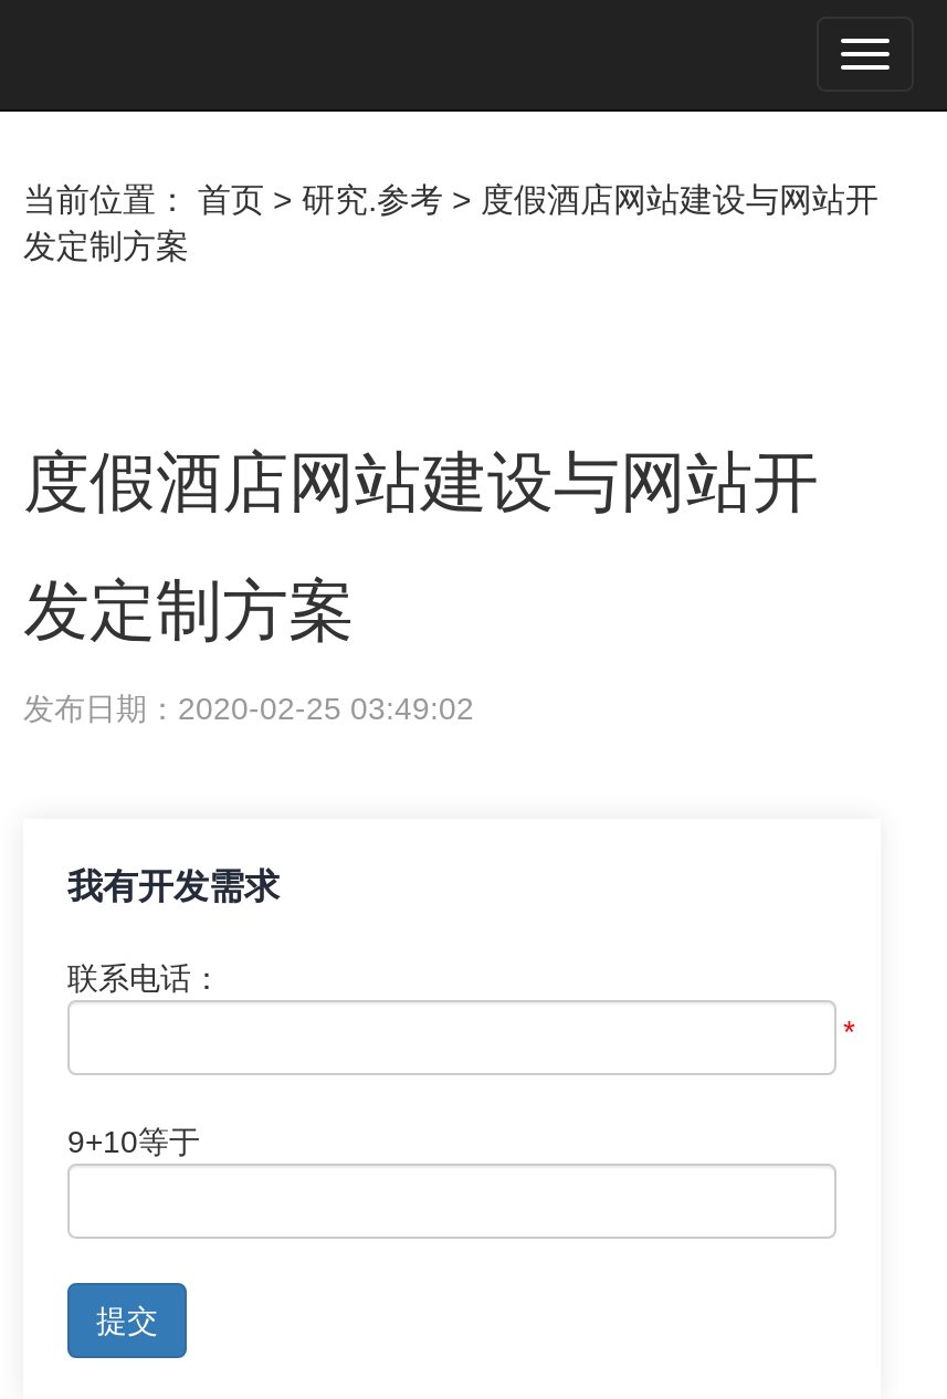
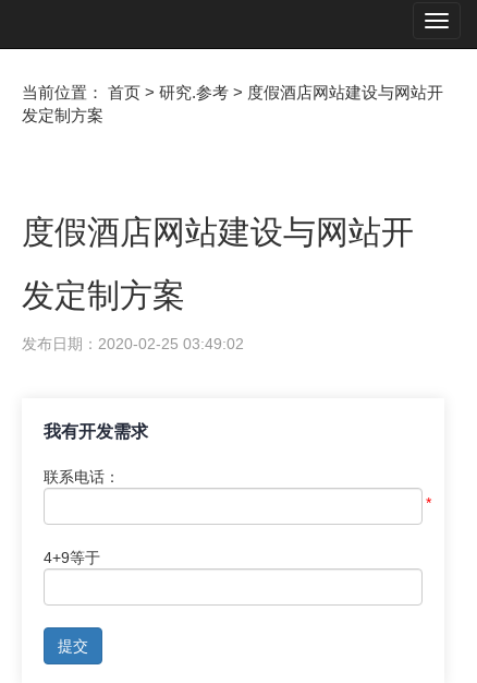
[67,1124,200,1159] 9+10等于 -> [44,549,100,566] 4+9等于

